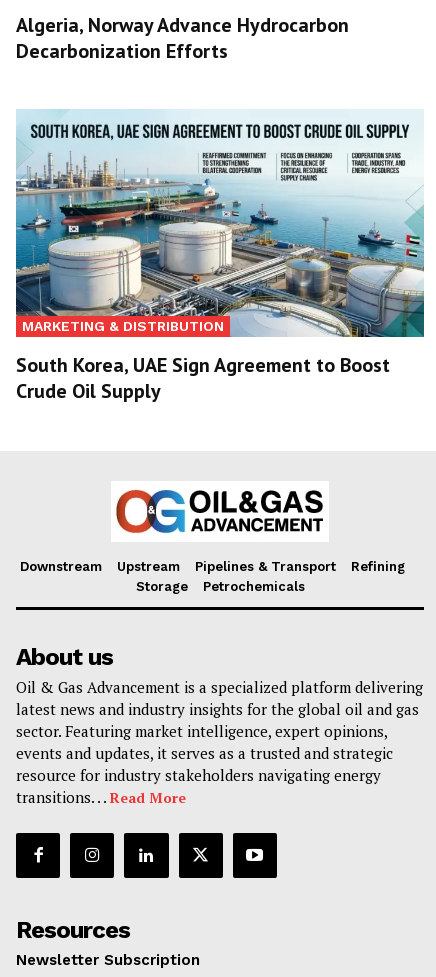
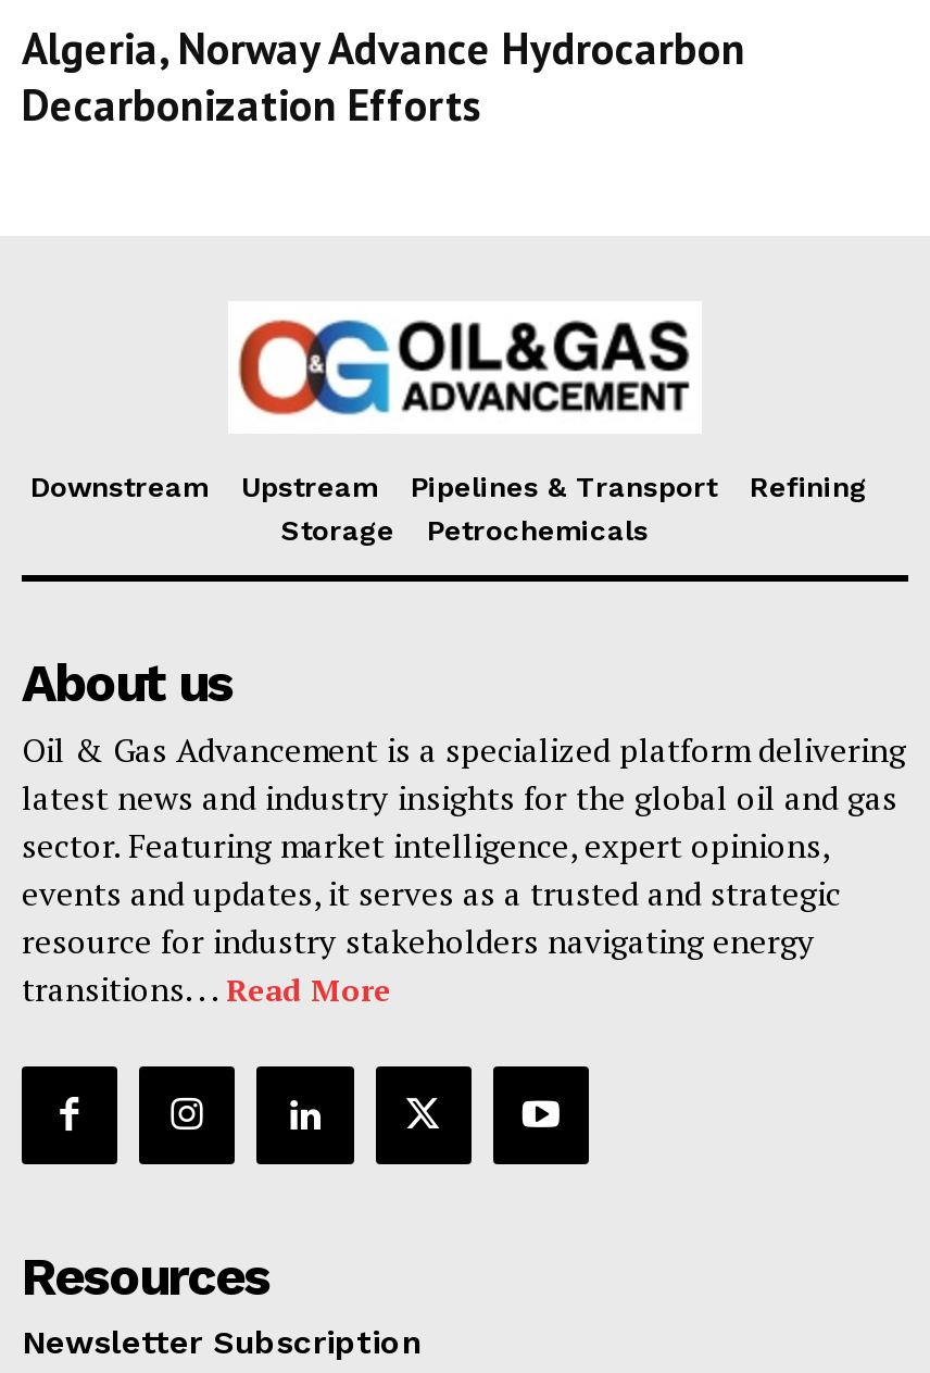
[15,109,425,404] [image] | MARKETING & DISTRIBUTION | South Korea, UAE Sign Agreement to Boost | Crude Oil Supply -> none

